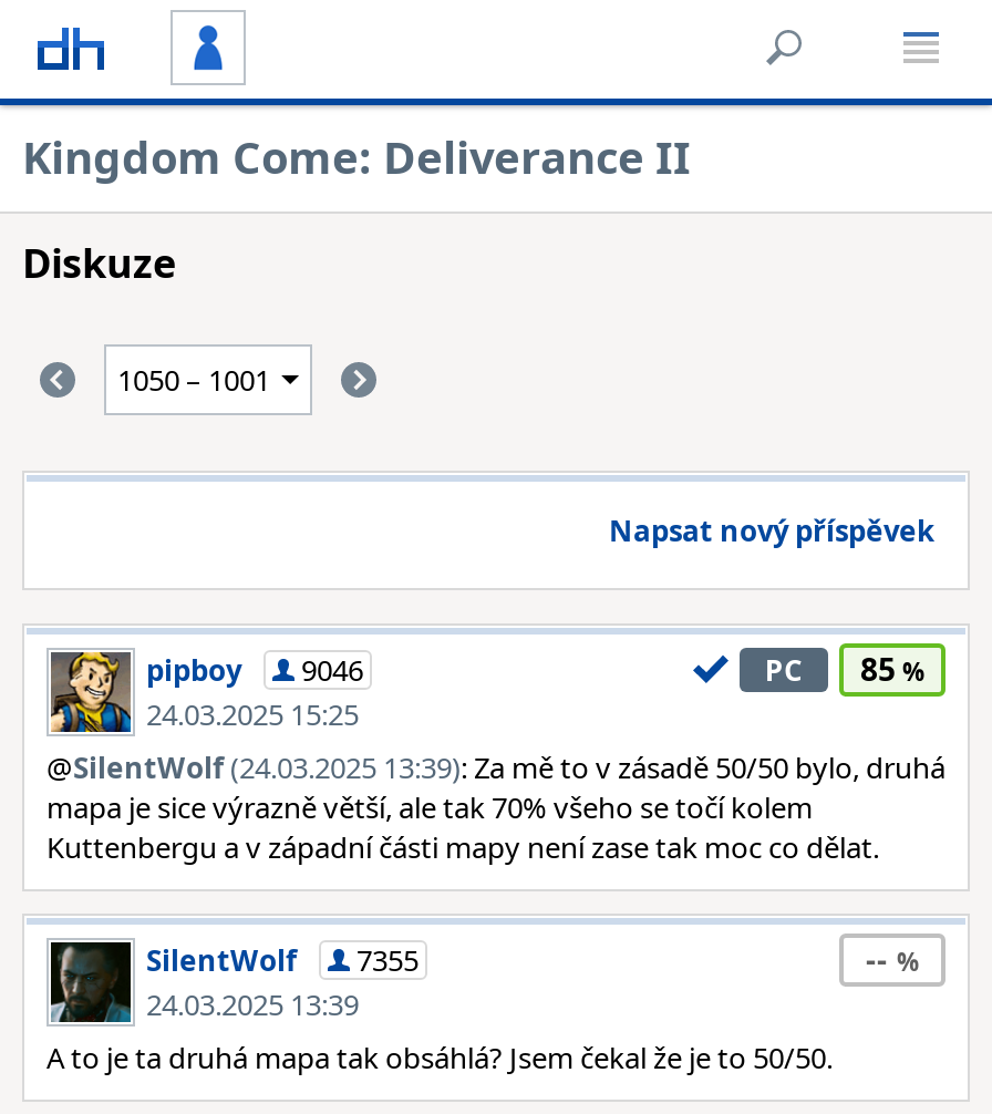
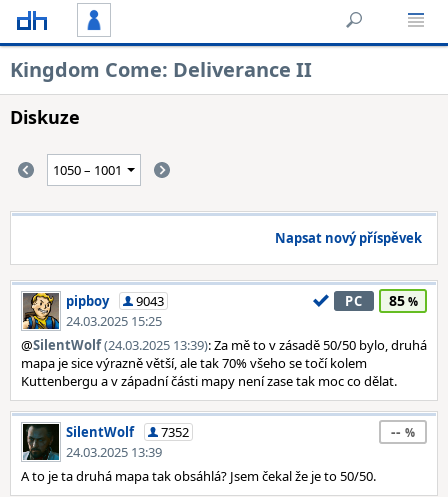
[146,650,363,690] pipboy 9046 -> [66,292,164,310] pipboy 9043
[146,940,418,980] SilentWolf 7355 -> [66,423,189,441] SilentWolf 7352

